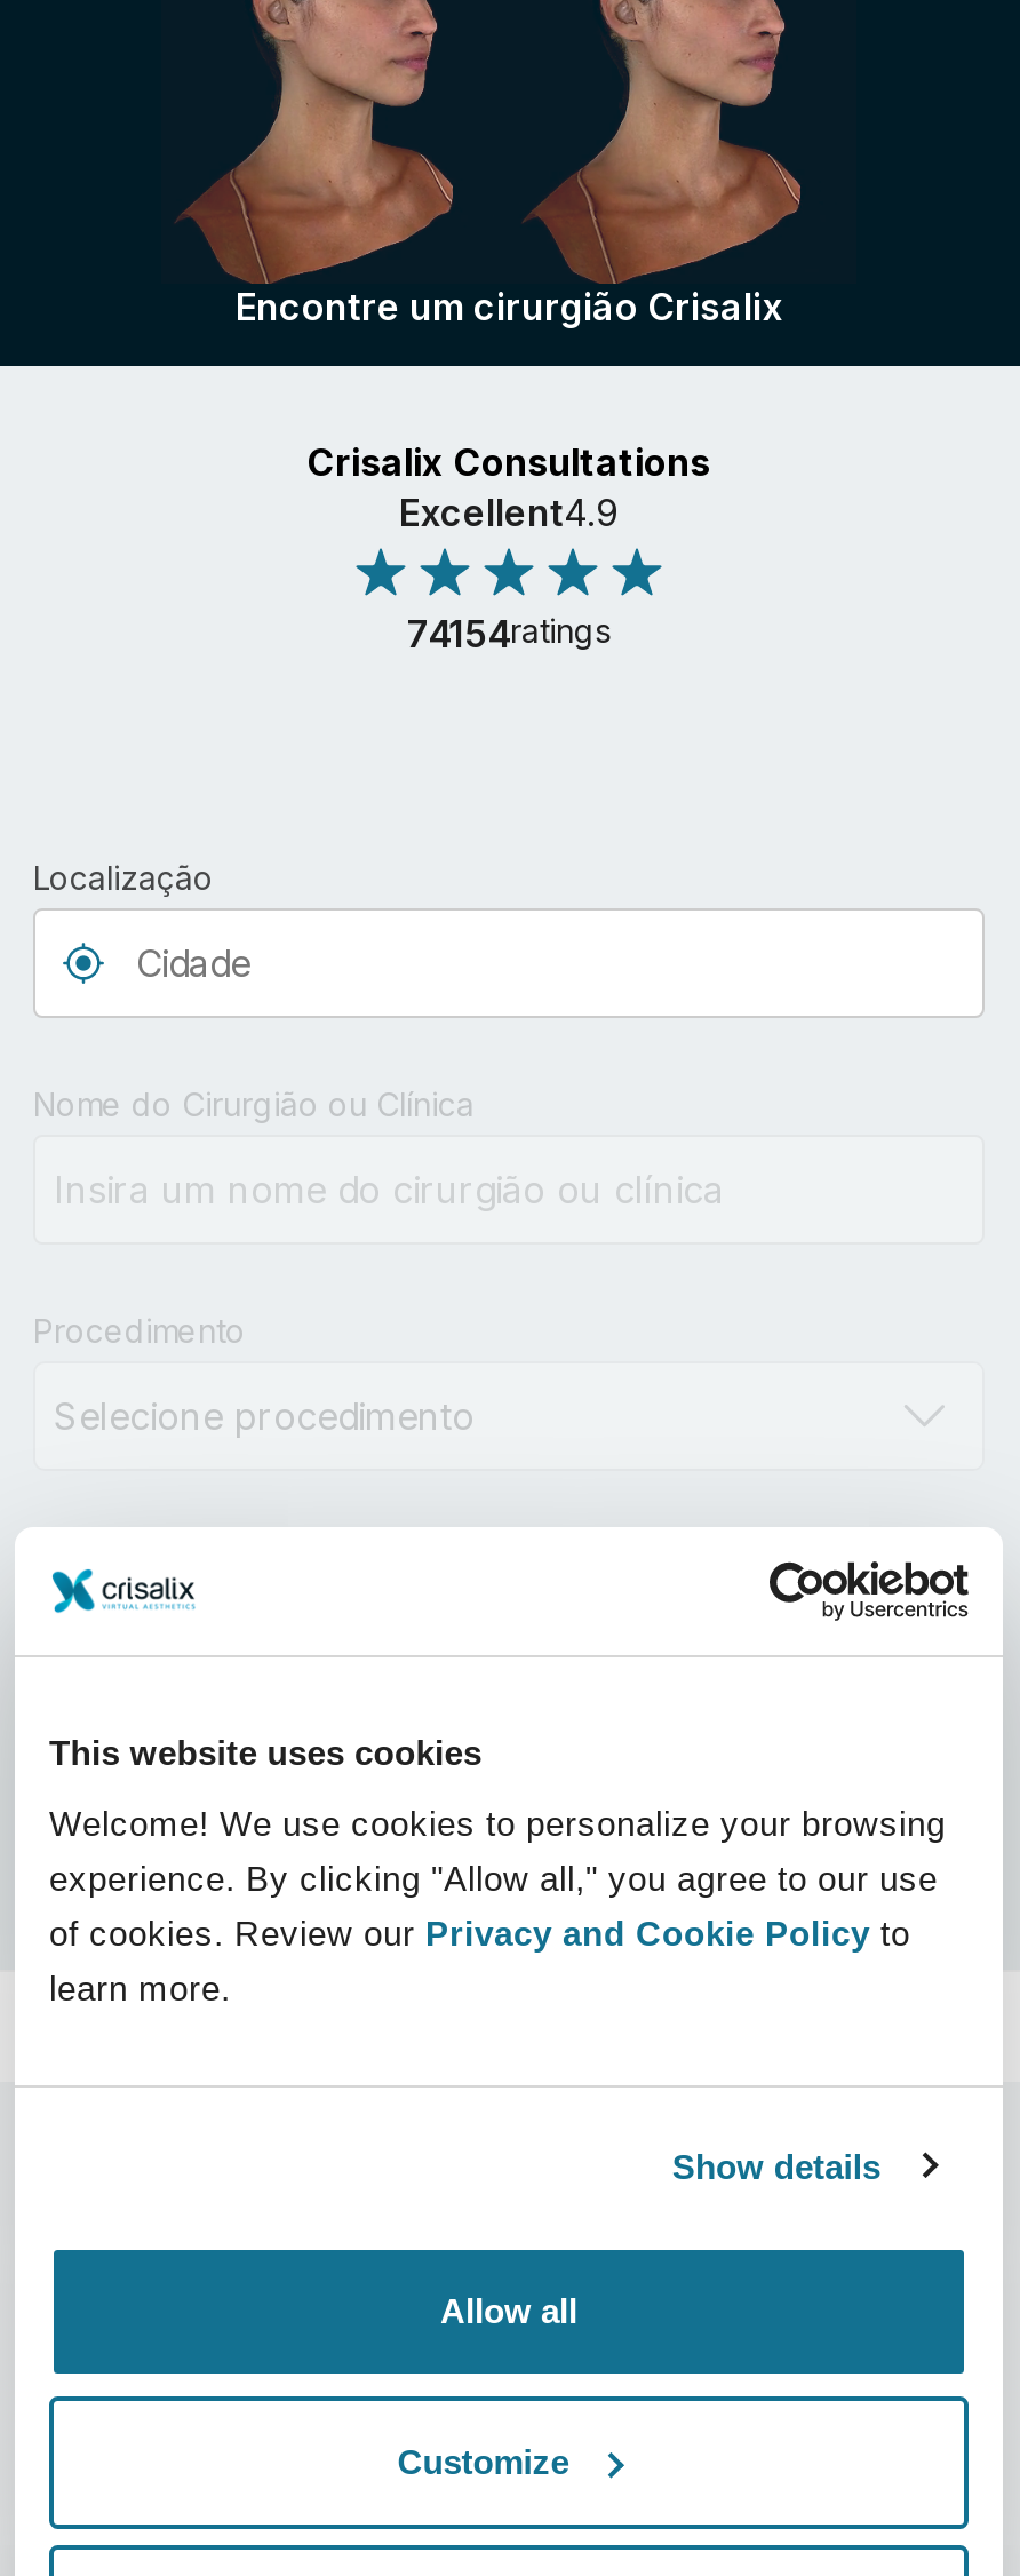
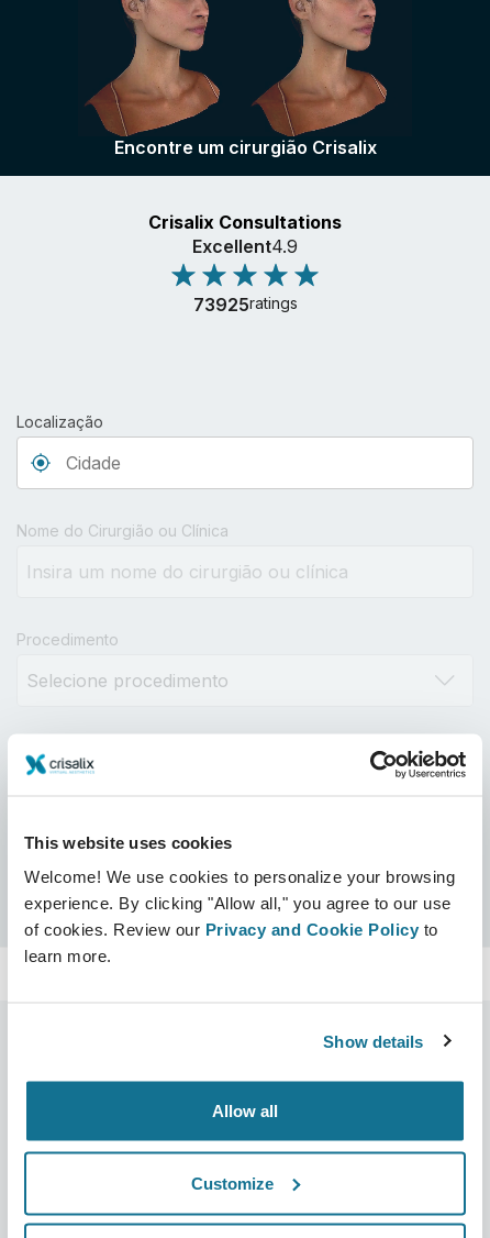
[407,611,611,657] 74154ratings -> [193,294,297,316] 73925ratings

